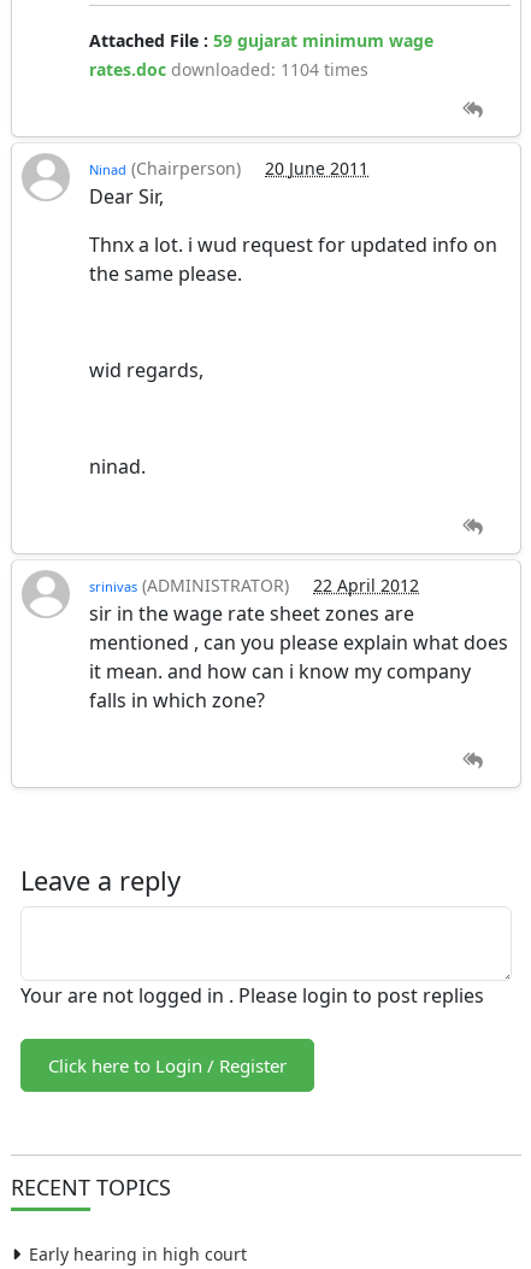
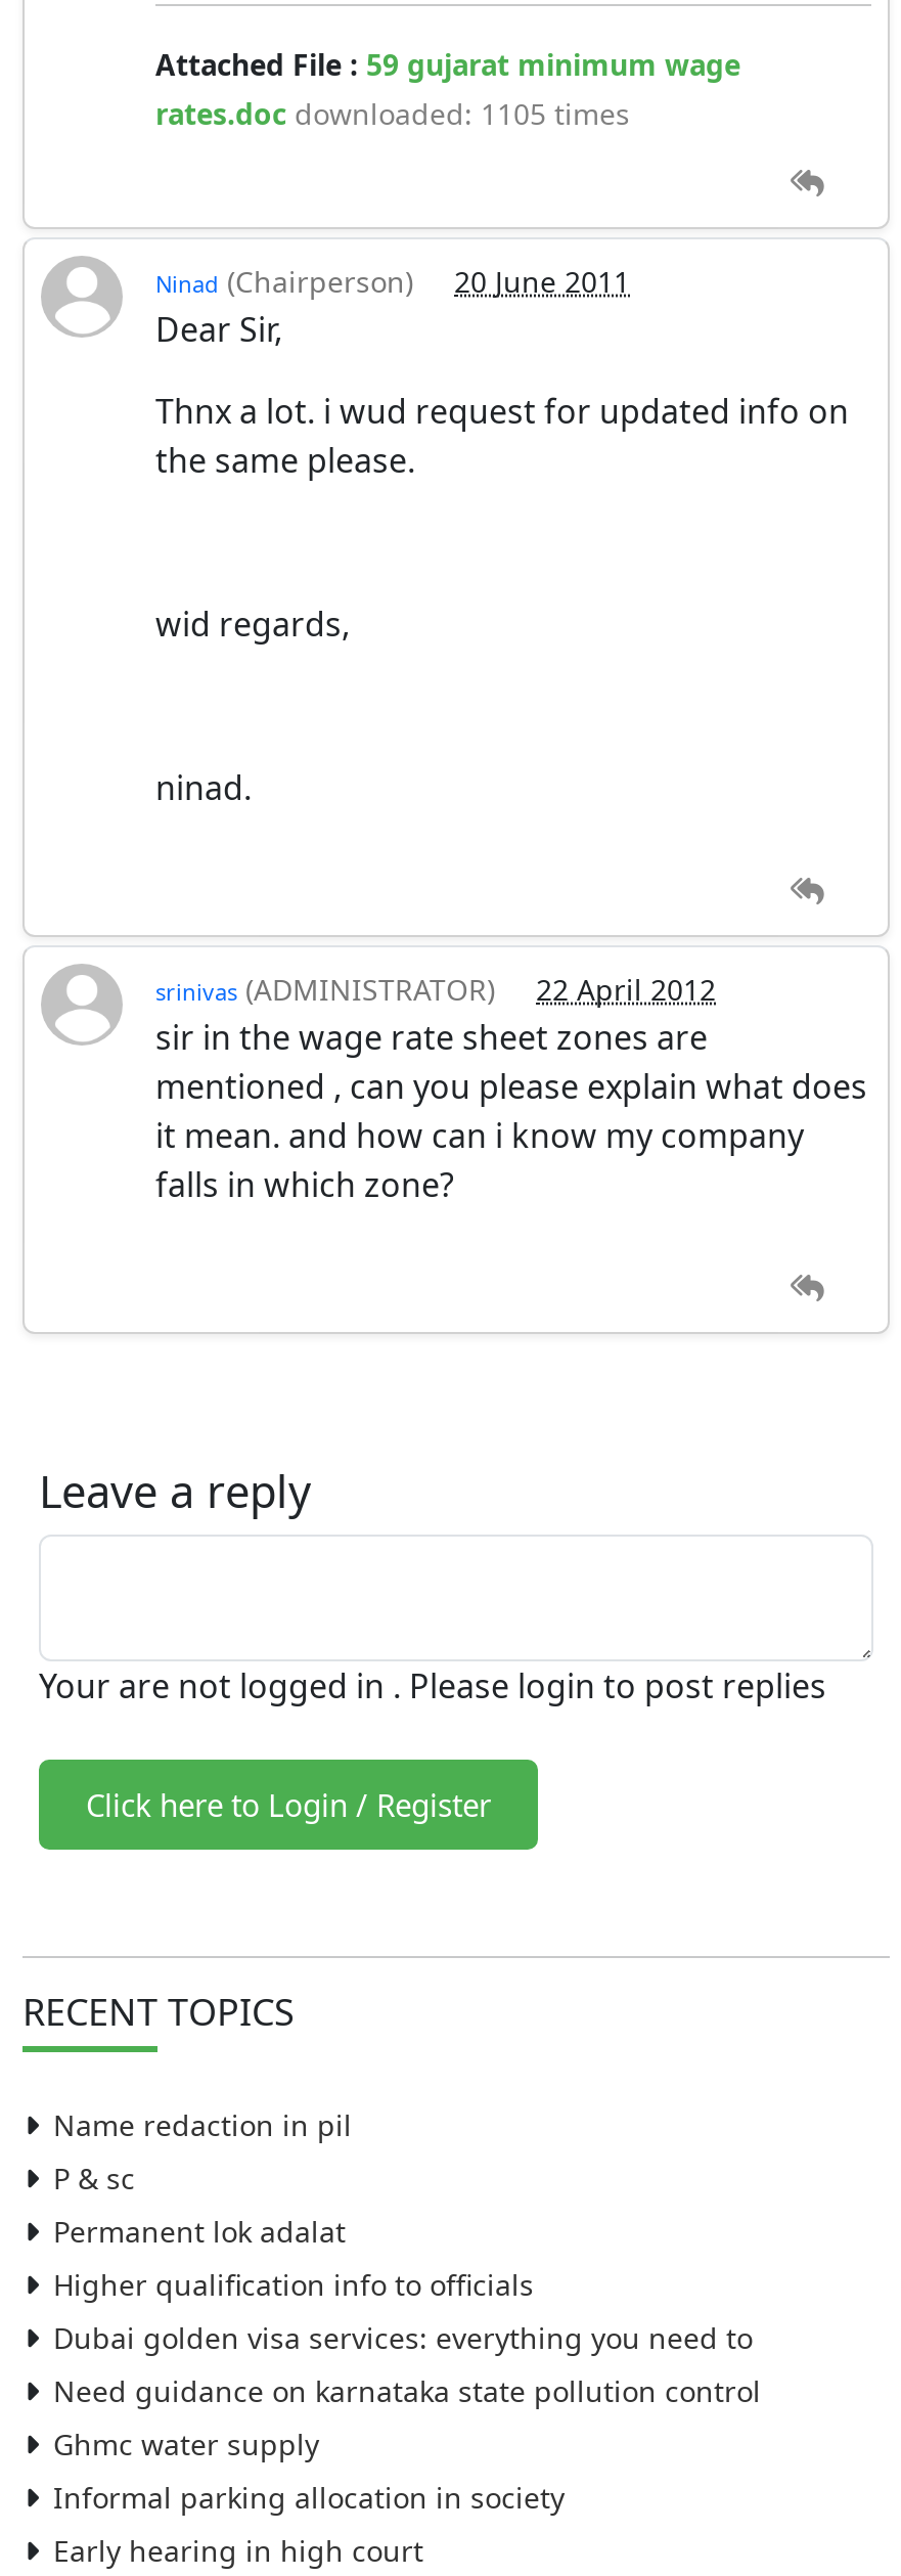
[89,58,368,81] rates.doc downloaded: 1104 times -> [155,94,630,133] rates.doc downloaded: 1105 times
none -> [53,2105,761,2516] Name redaction in pil | P & sc | Permanent lok adalat | Higher qualification info to officials | Dubai golden visa services: everything you need to | Need guidance on karnataka state pollution control | Ghmc water supply | Informal parking allocation in society

